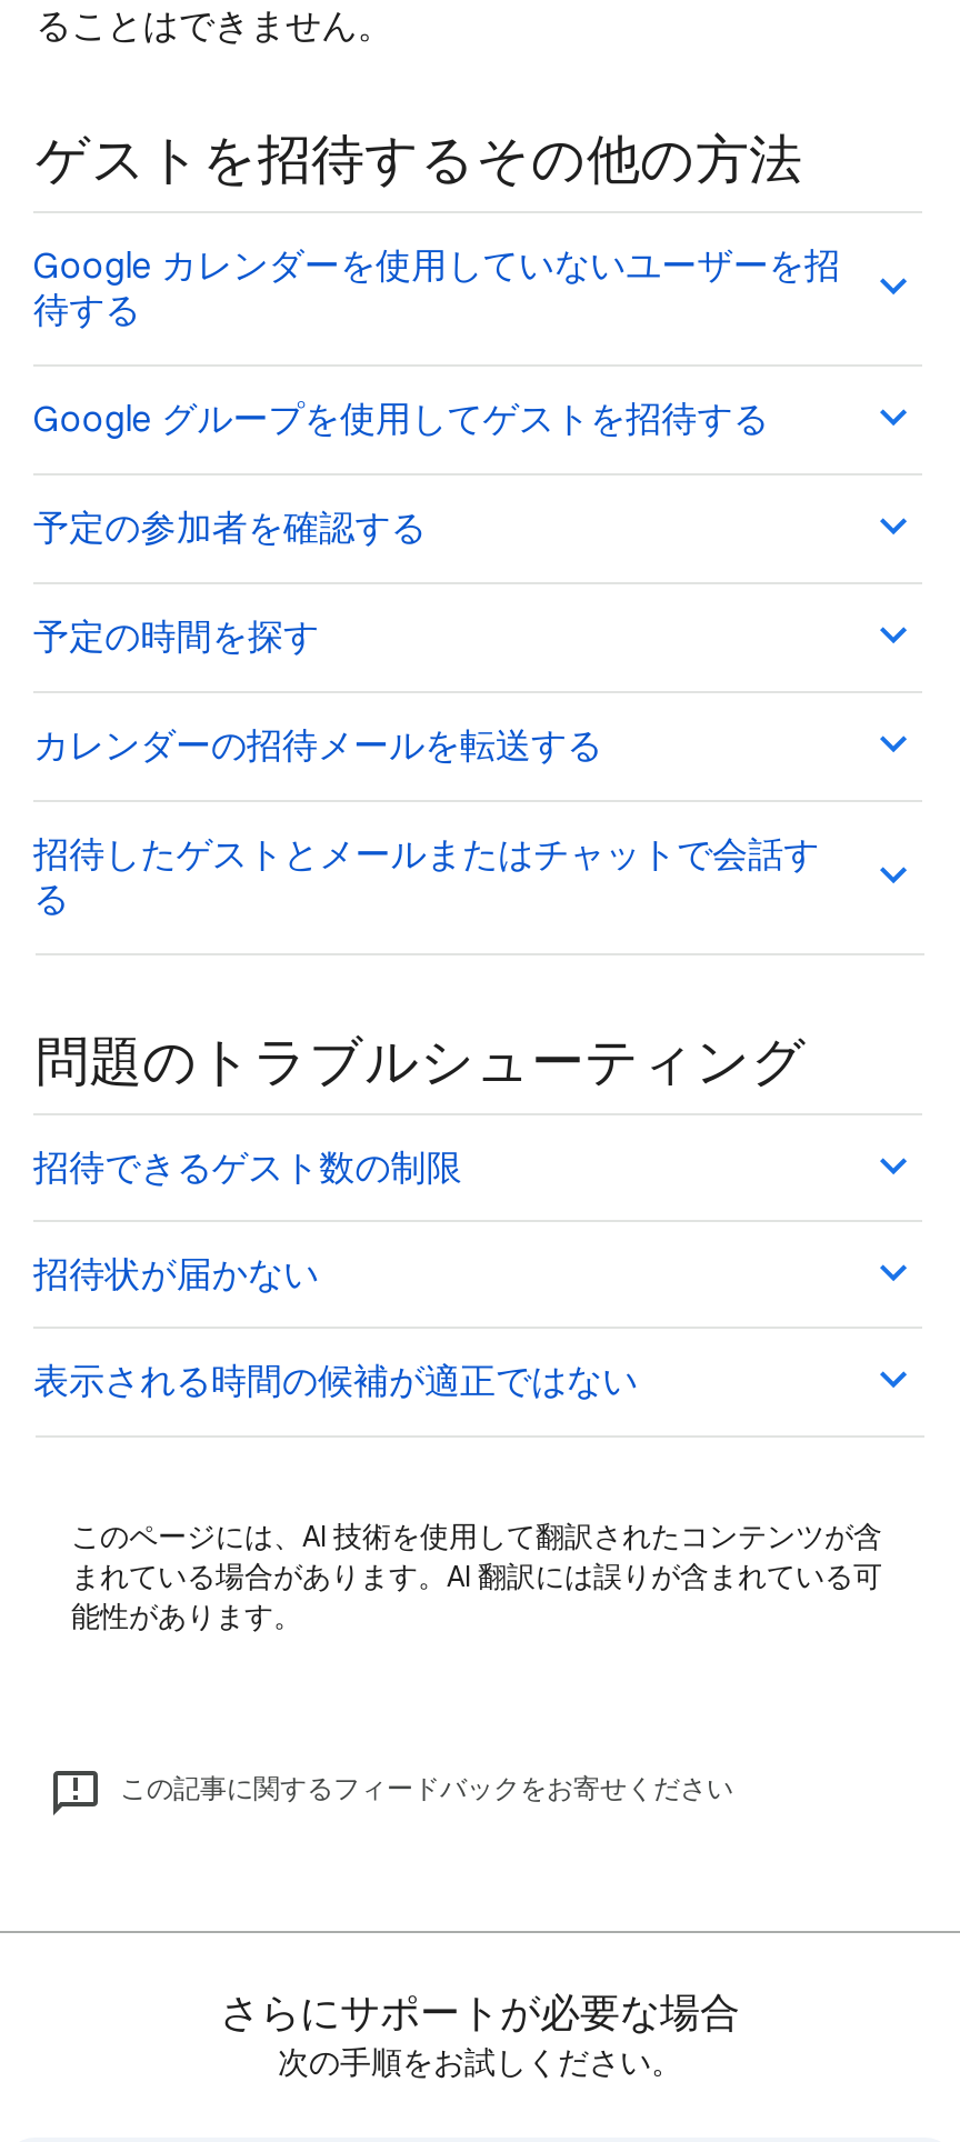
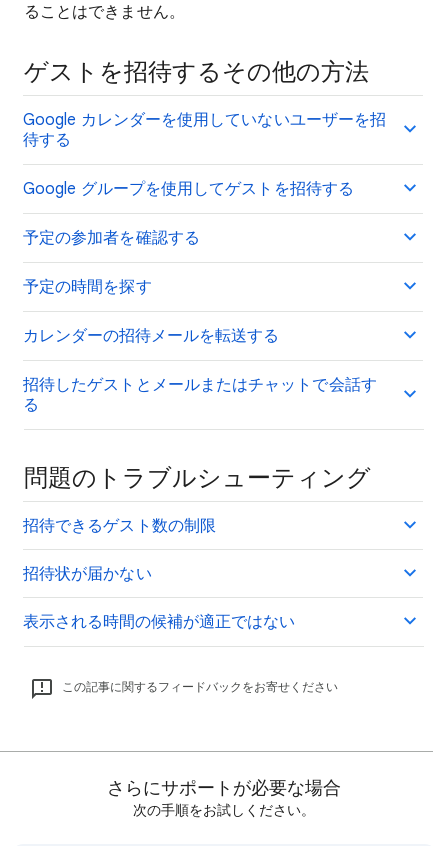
[71,1518,882,1635] このページには、AI 技術を使用して翻訳されたコンテンツが含 | まれている場合があります。AI 翻訳には誤りが含まれている可 | 能性があります。 -> none

